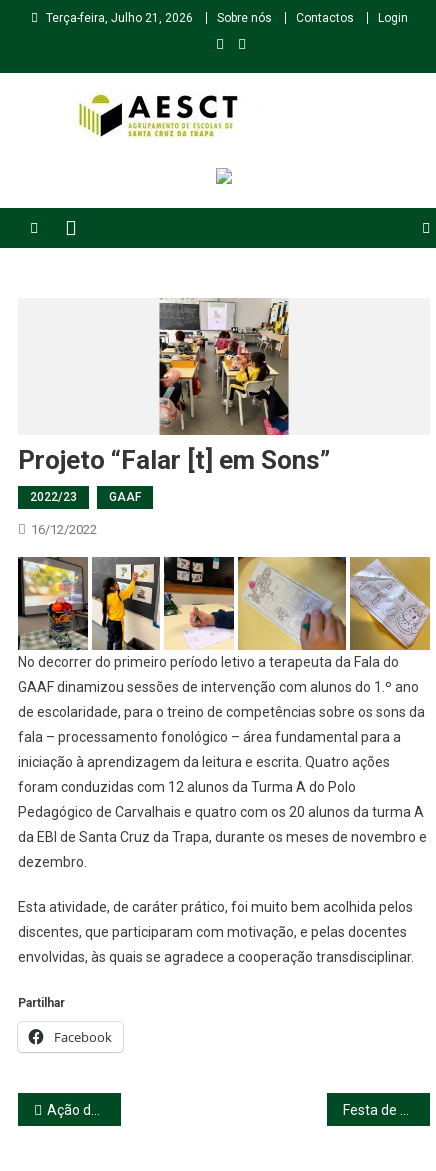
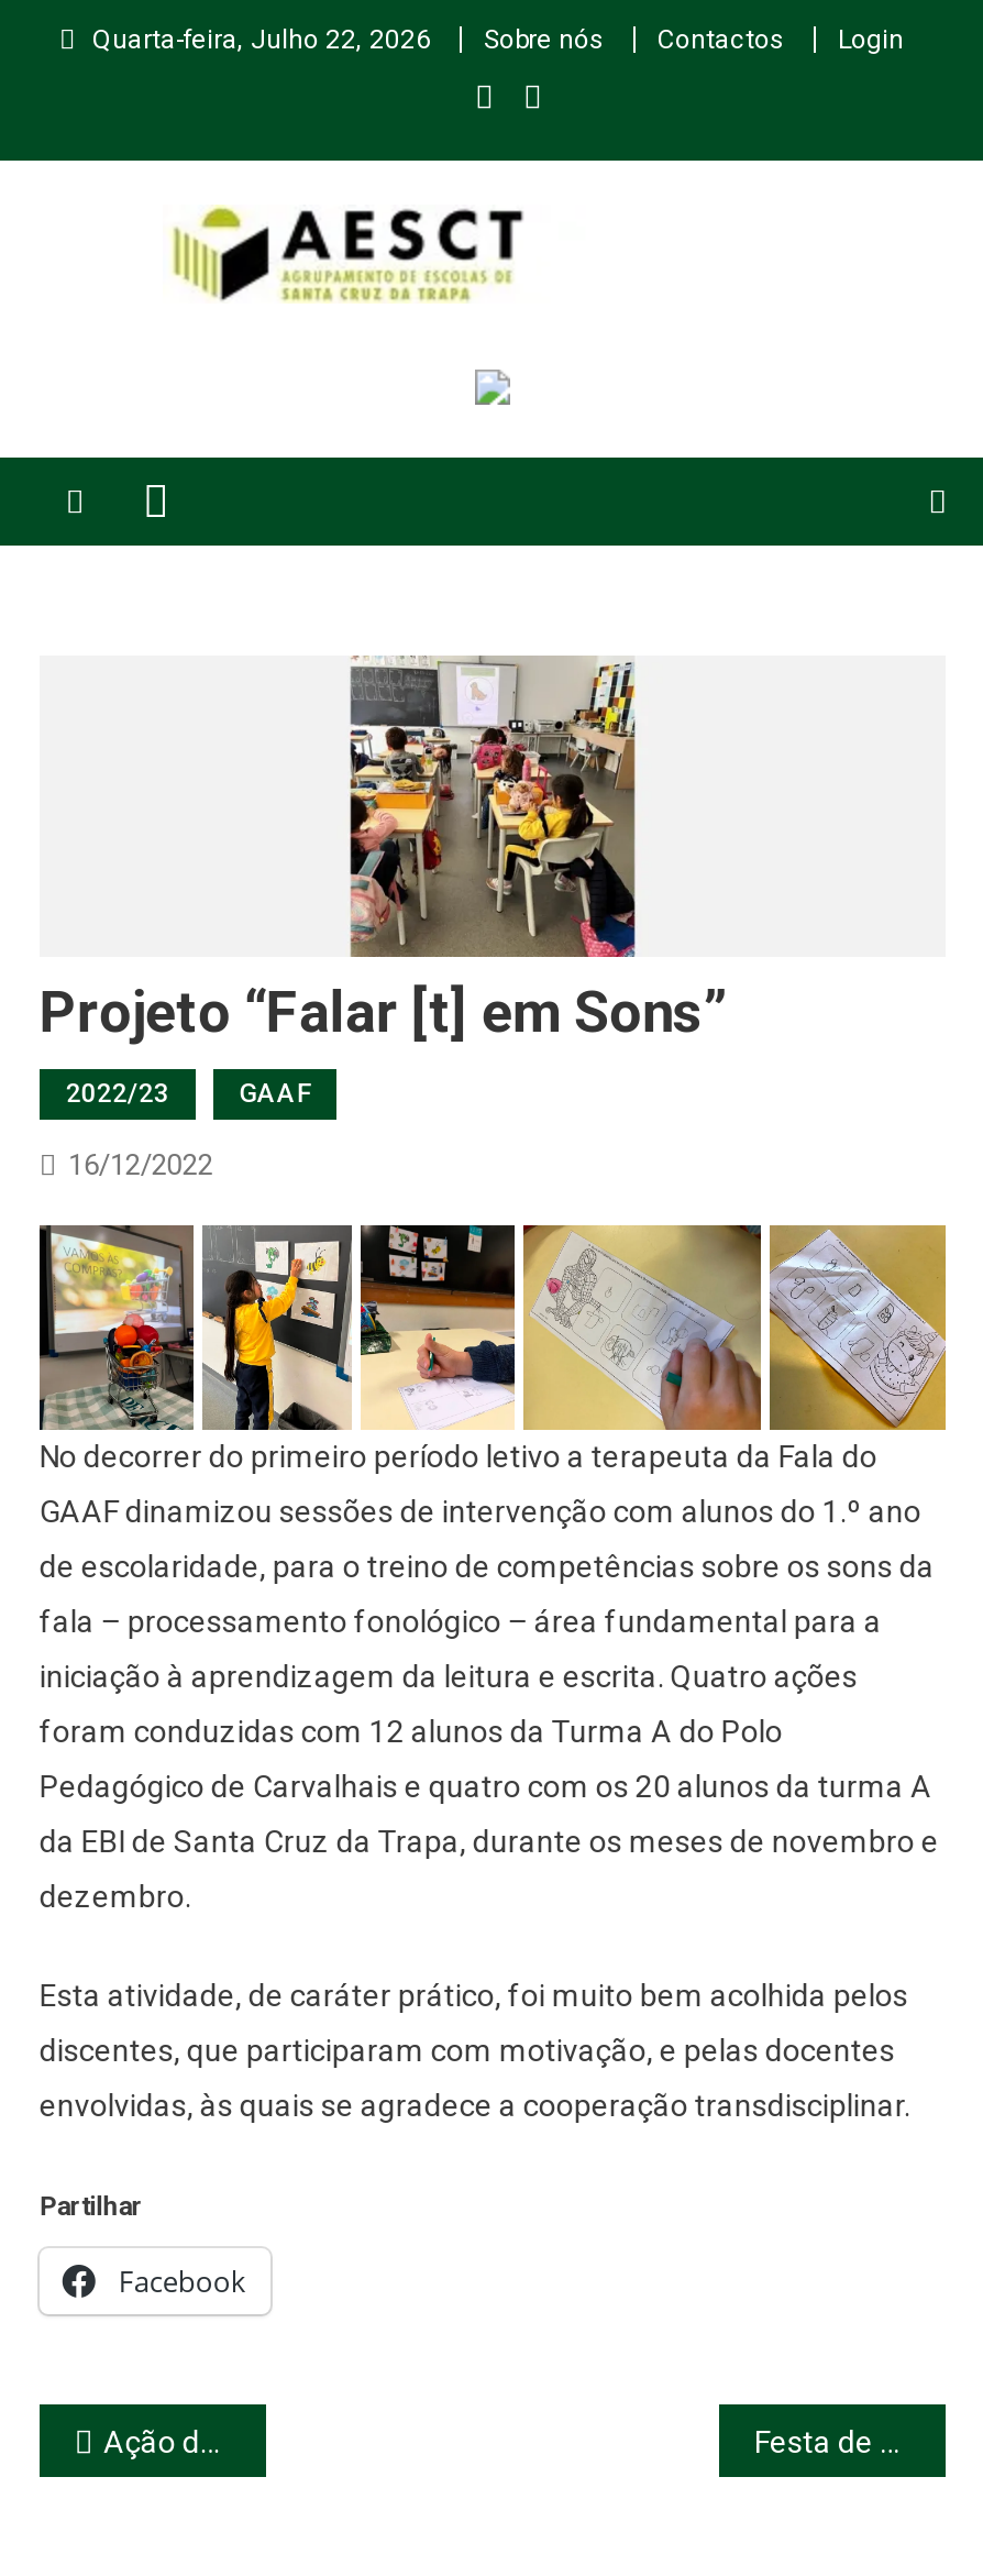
[45,11,192,25] Terça-feira, Julho 21, 2026 -> [92,24,431,55] Quarta-feira, Julho 22, 2026

